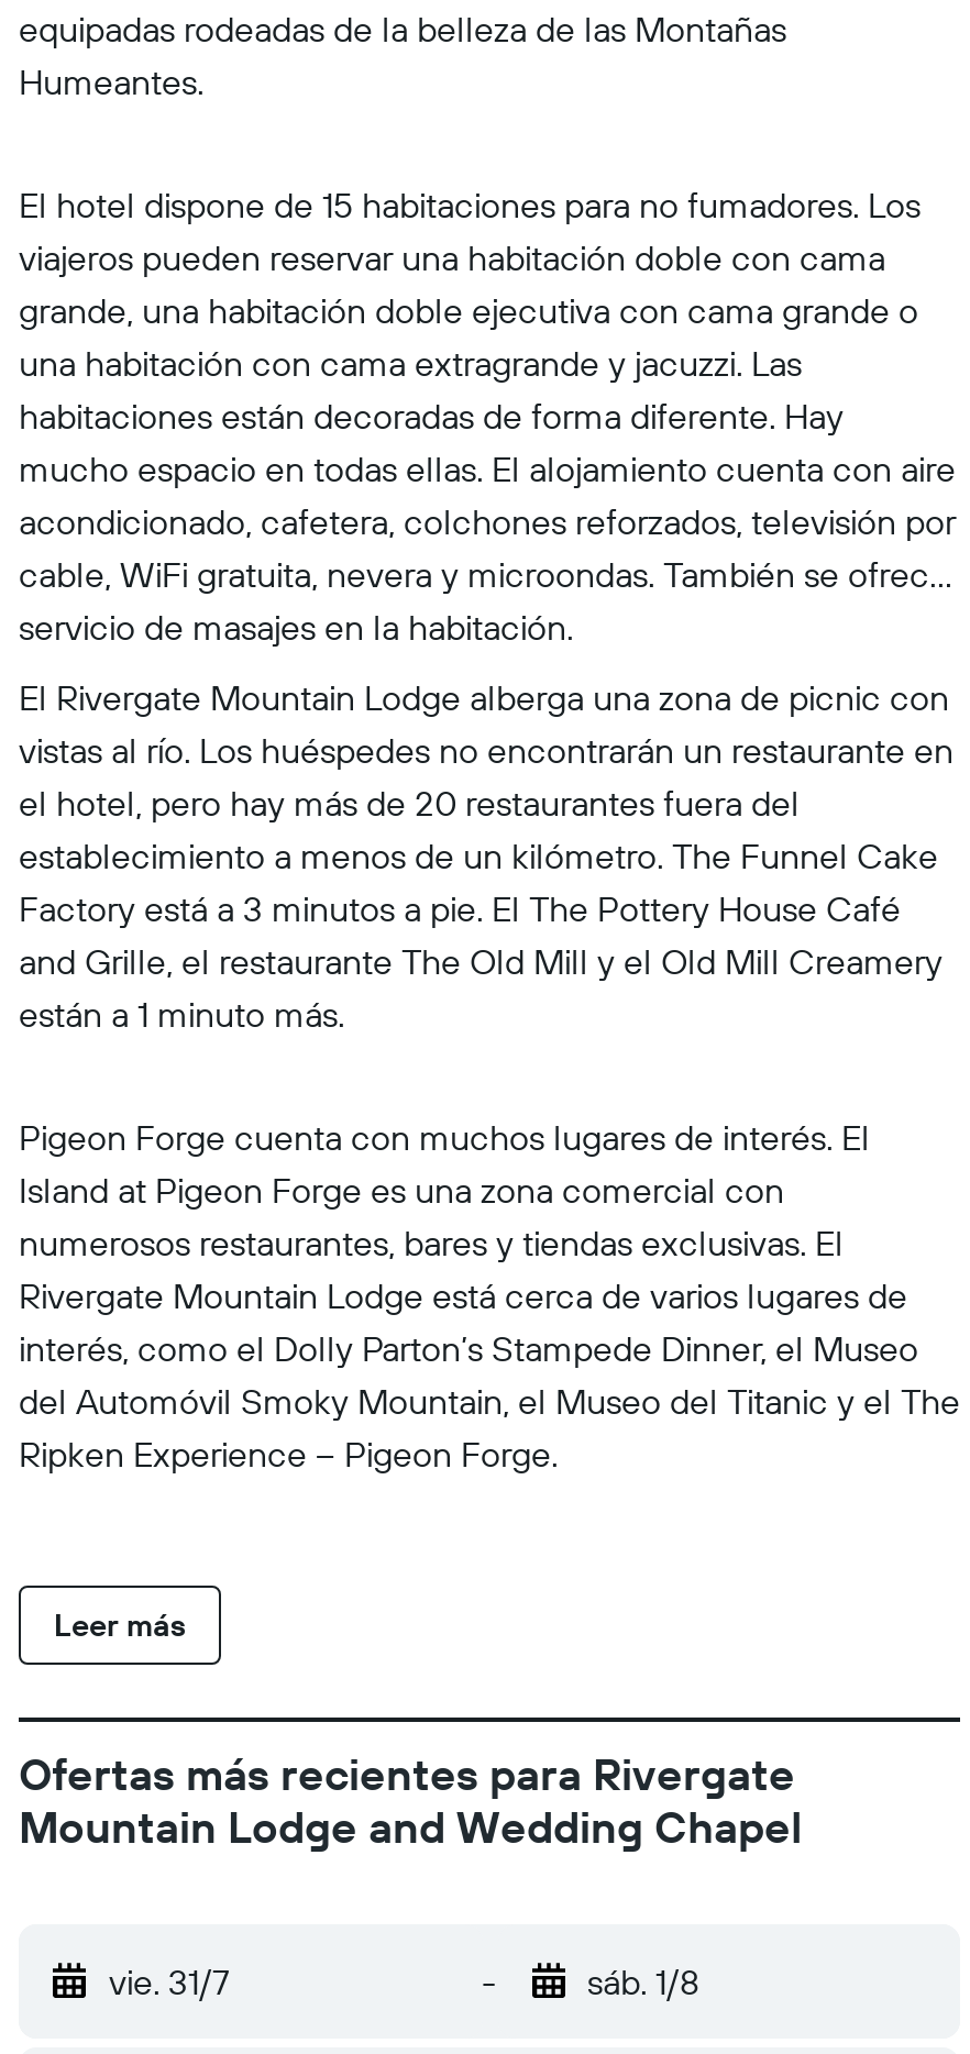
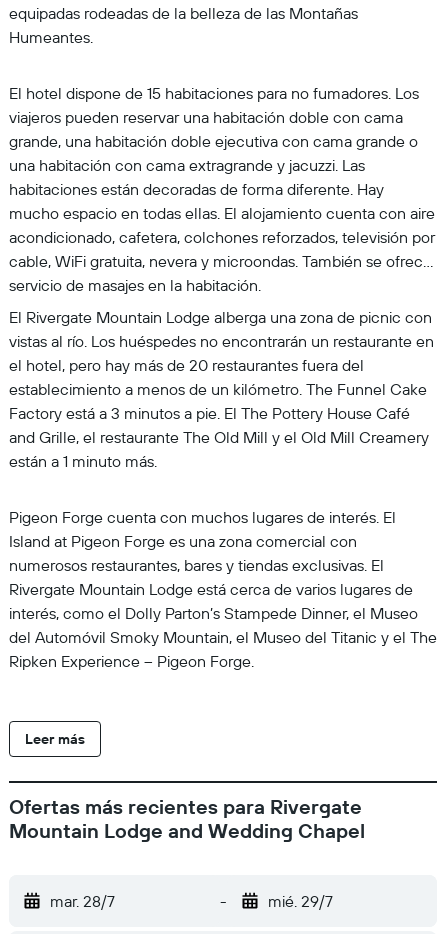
[109,1959,230,2003] vie. 31/7 -> [50,891,115,911] mar. 28/7
[587,1959,699,2003] sáb. 1/8 -> [267,891,332,911] mié. 29/7

